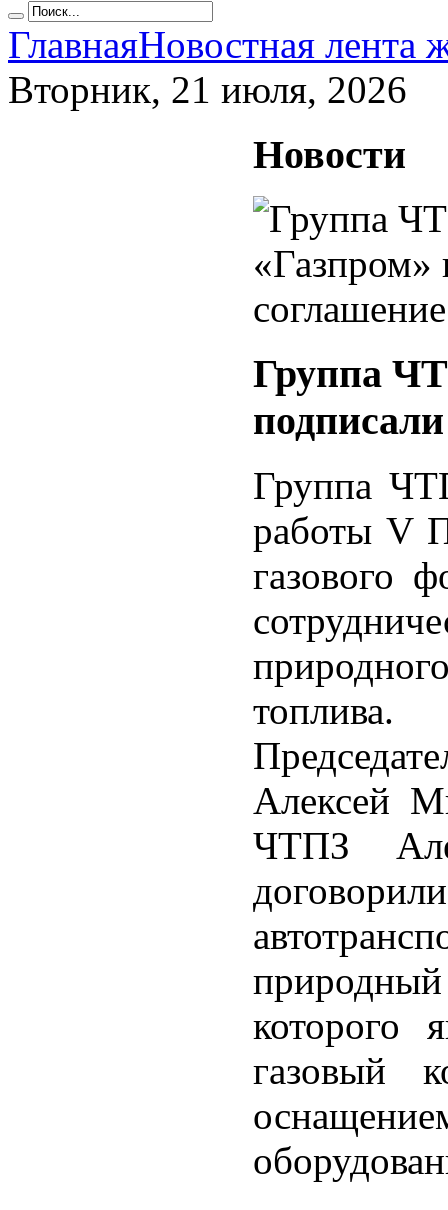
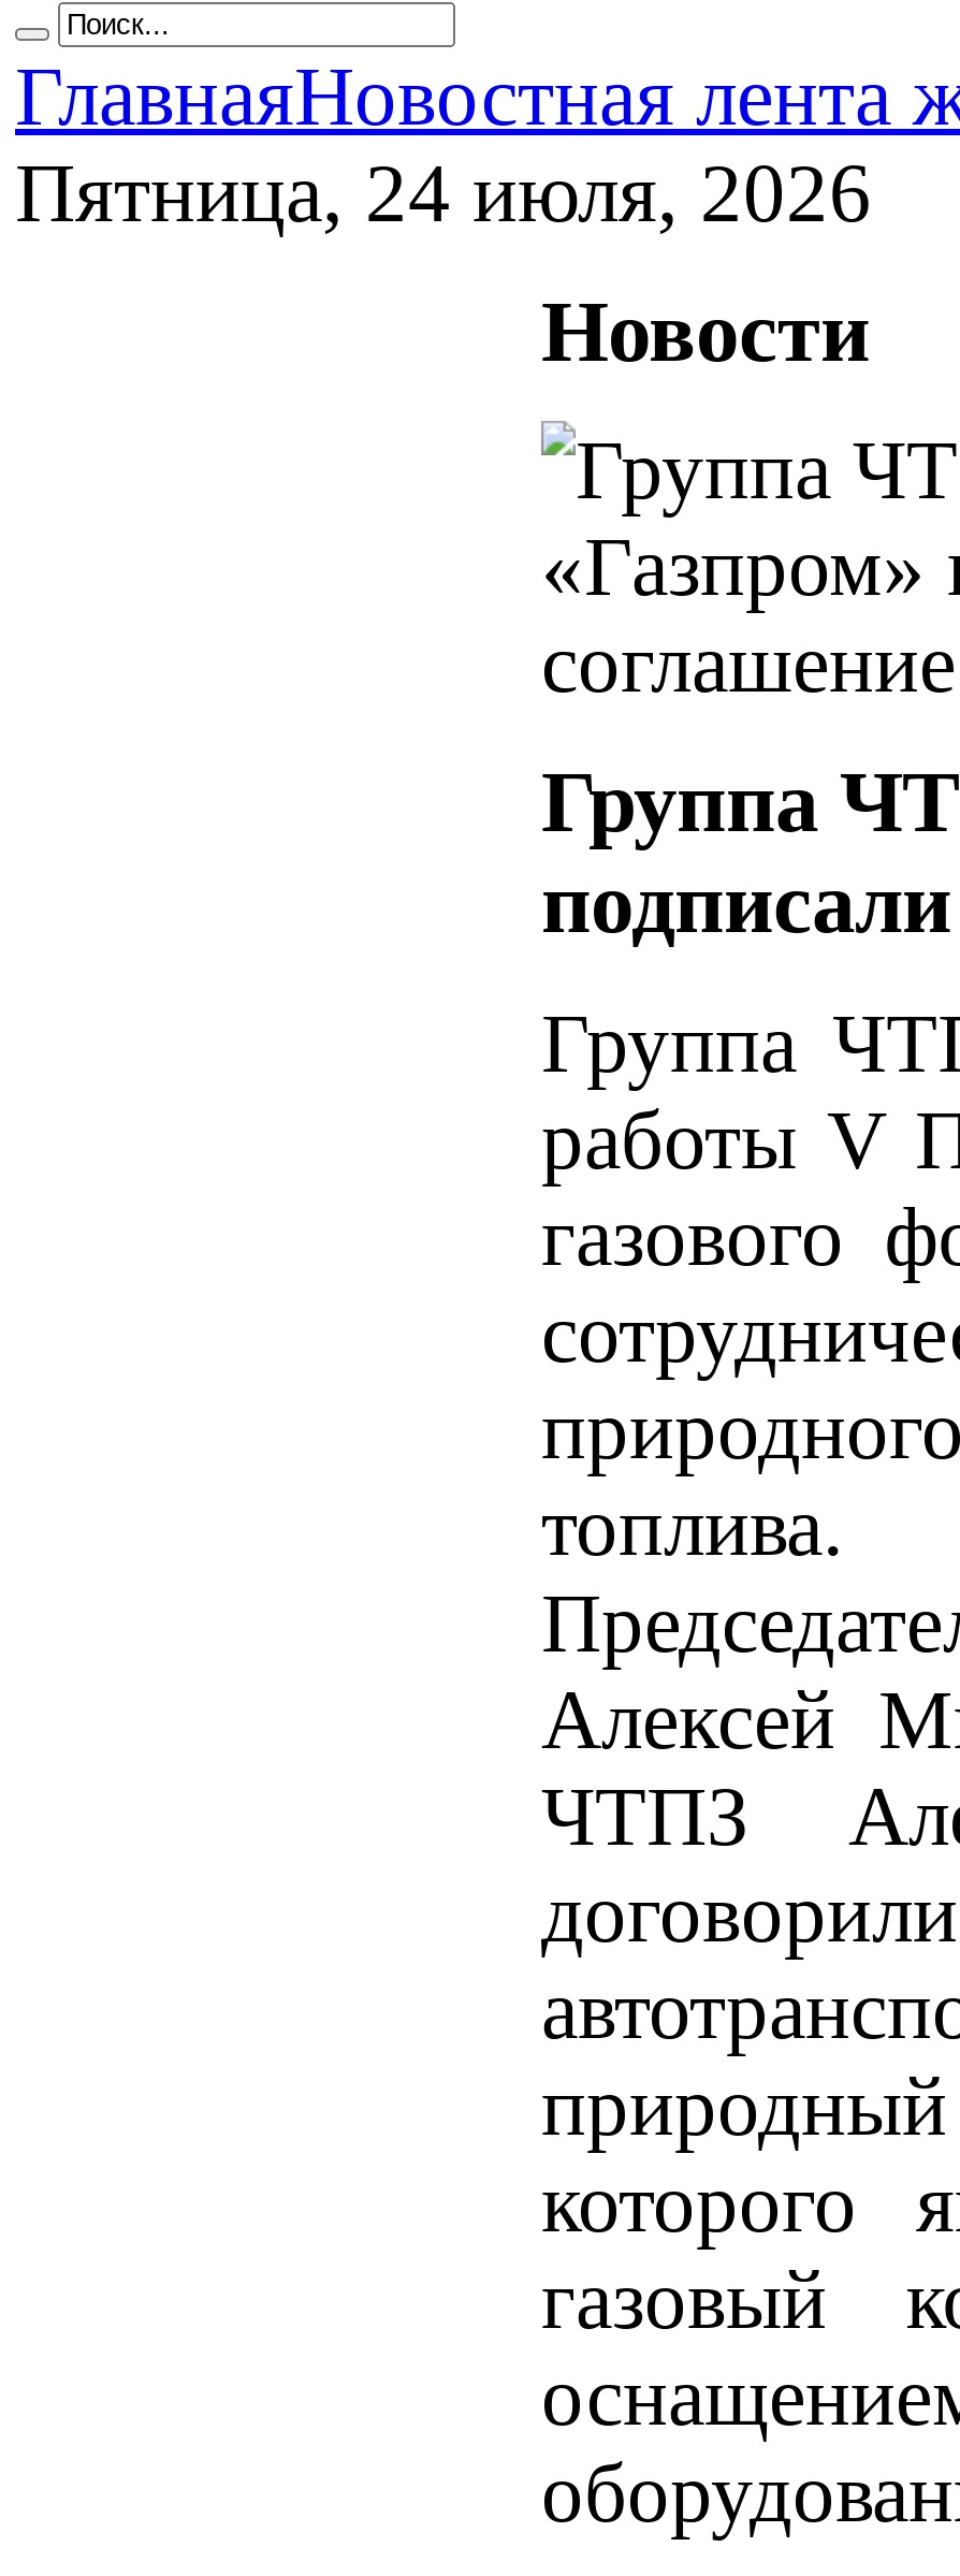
[8,68,407,111] Вторник, 21 июля, 2026 -> [15,146,872,238] Пятница, 24 июля, 2026

